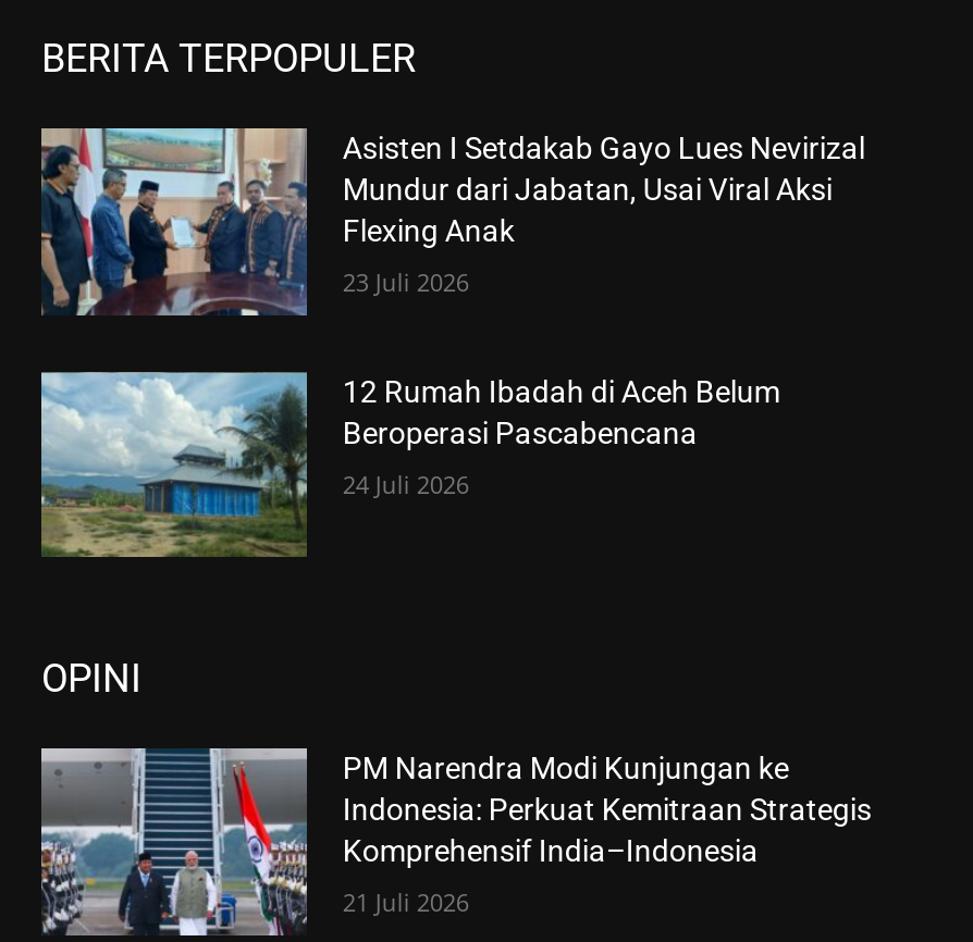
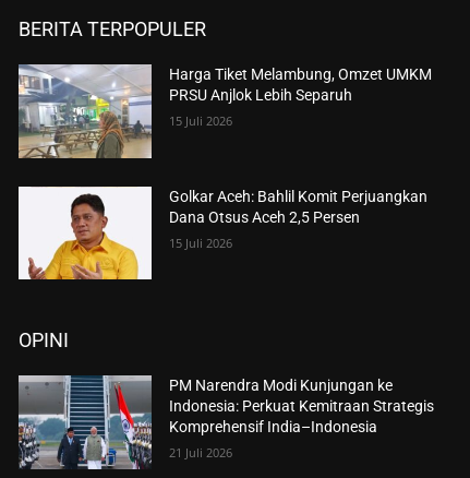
[39,126,865,318] [image] | Asisten I Setdakab Gayo Lues Nevirizal | Mundur dari Jabatan, Usai Viral Aksi | Flexing Anak -> [17,64,432,159] [image] | Harga Tiket Melambung, Omzet UMKM | PRSU Anjlok Lebih Separuh
[343,265,469,298] 23 Juli 2026 -> [169,112,233,129] 15 Juli 2026
[39,370,780,559] [image] | 12 Rumah Ibadah di Aceh Belum | Beroperasi Pascabencana -> [17,186,428,280] [image] | Golkar Aceh: Bahlil Komit Perjuangkan | Dana Otsus Aceh 2,5 Persen
[343,467,469,500] 24 Juli 2026 -> [169,234,233,251] 15 Juli 2026

